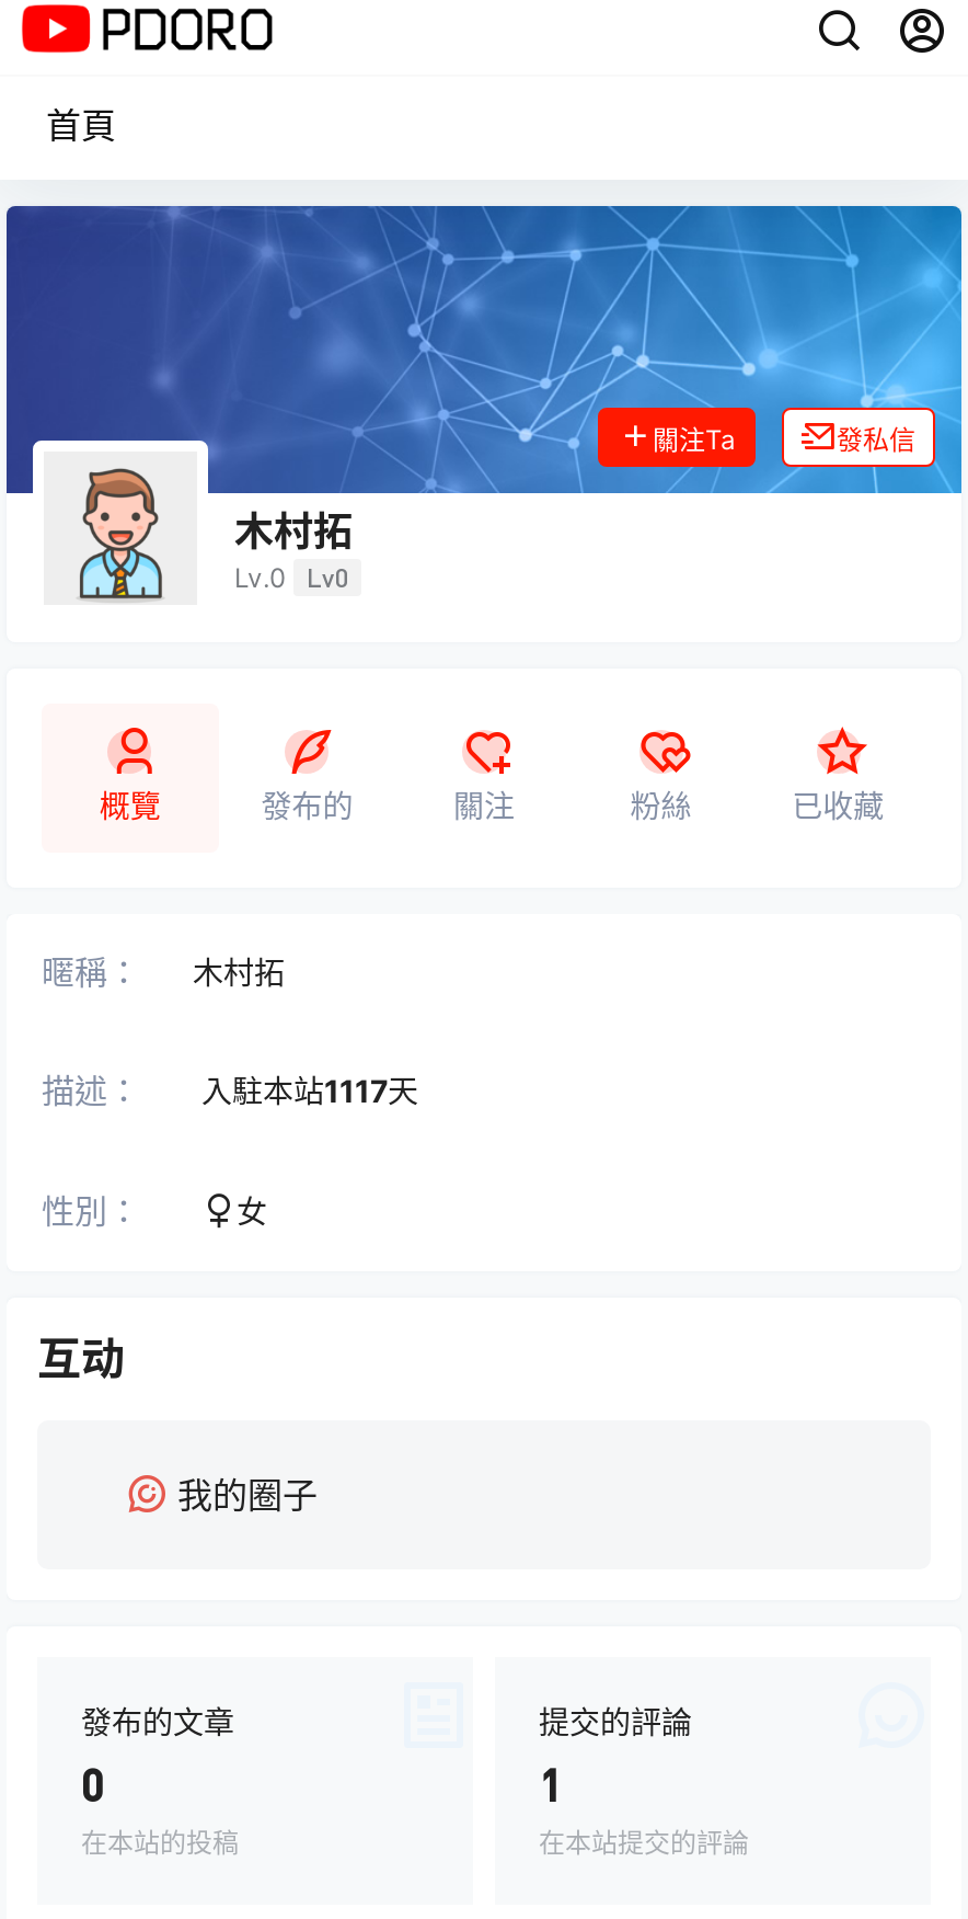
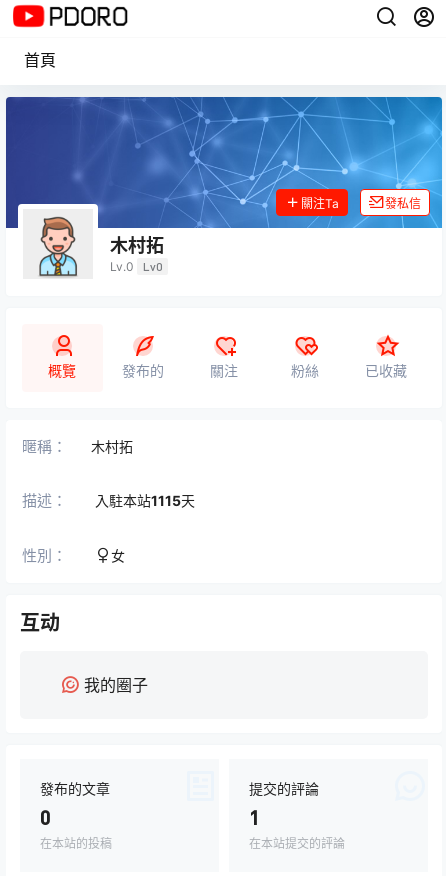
[42,1069,418,1111] 描述： 入駐本站1117天 -> [22,491,195,510] 描述： 入駐本站1115天

